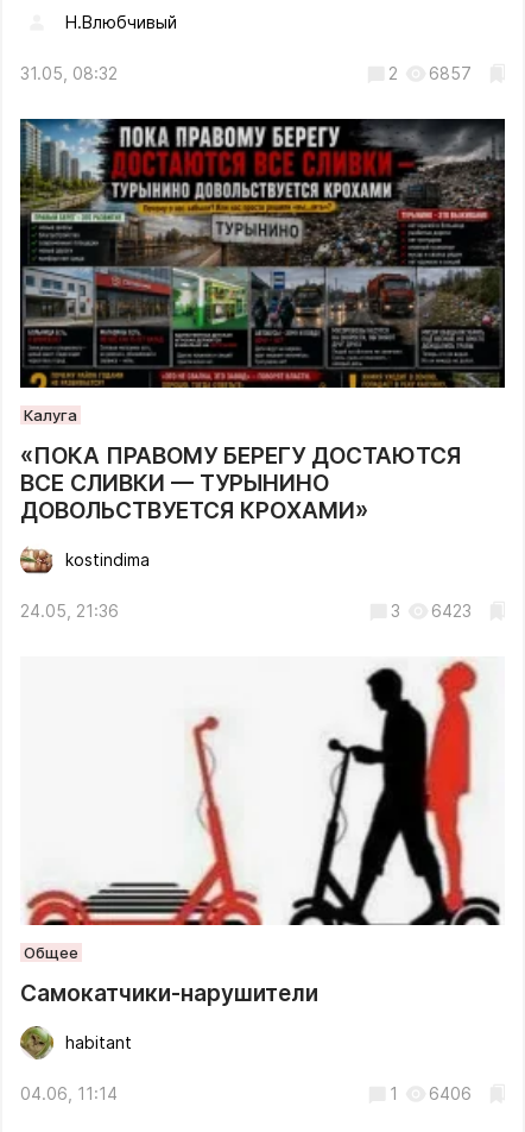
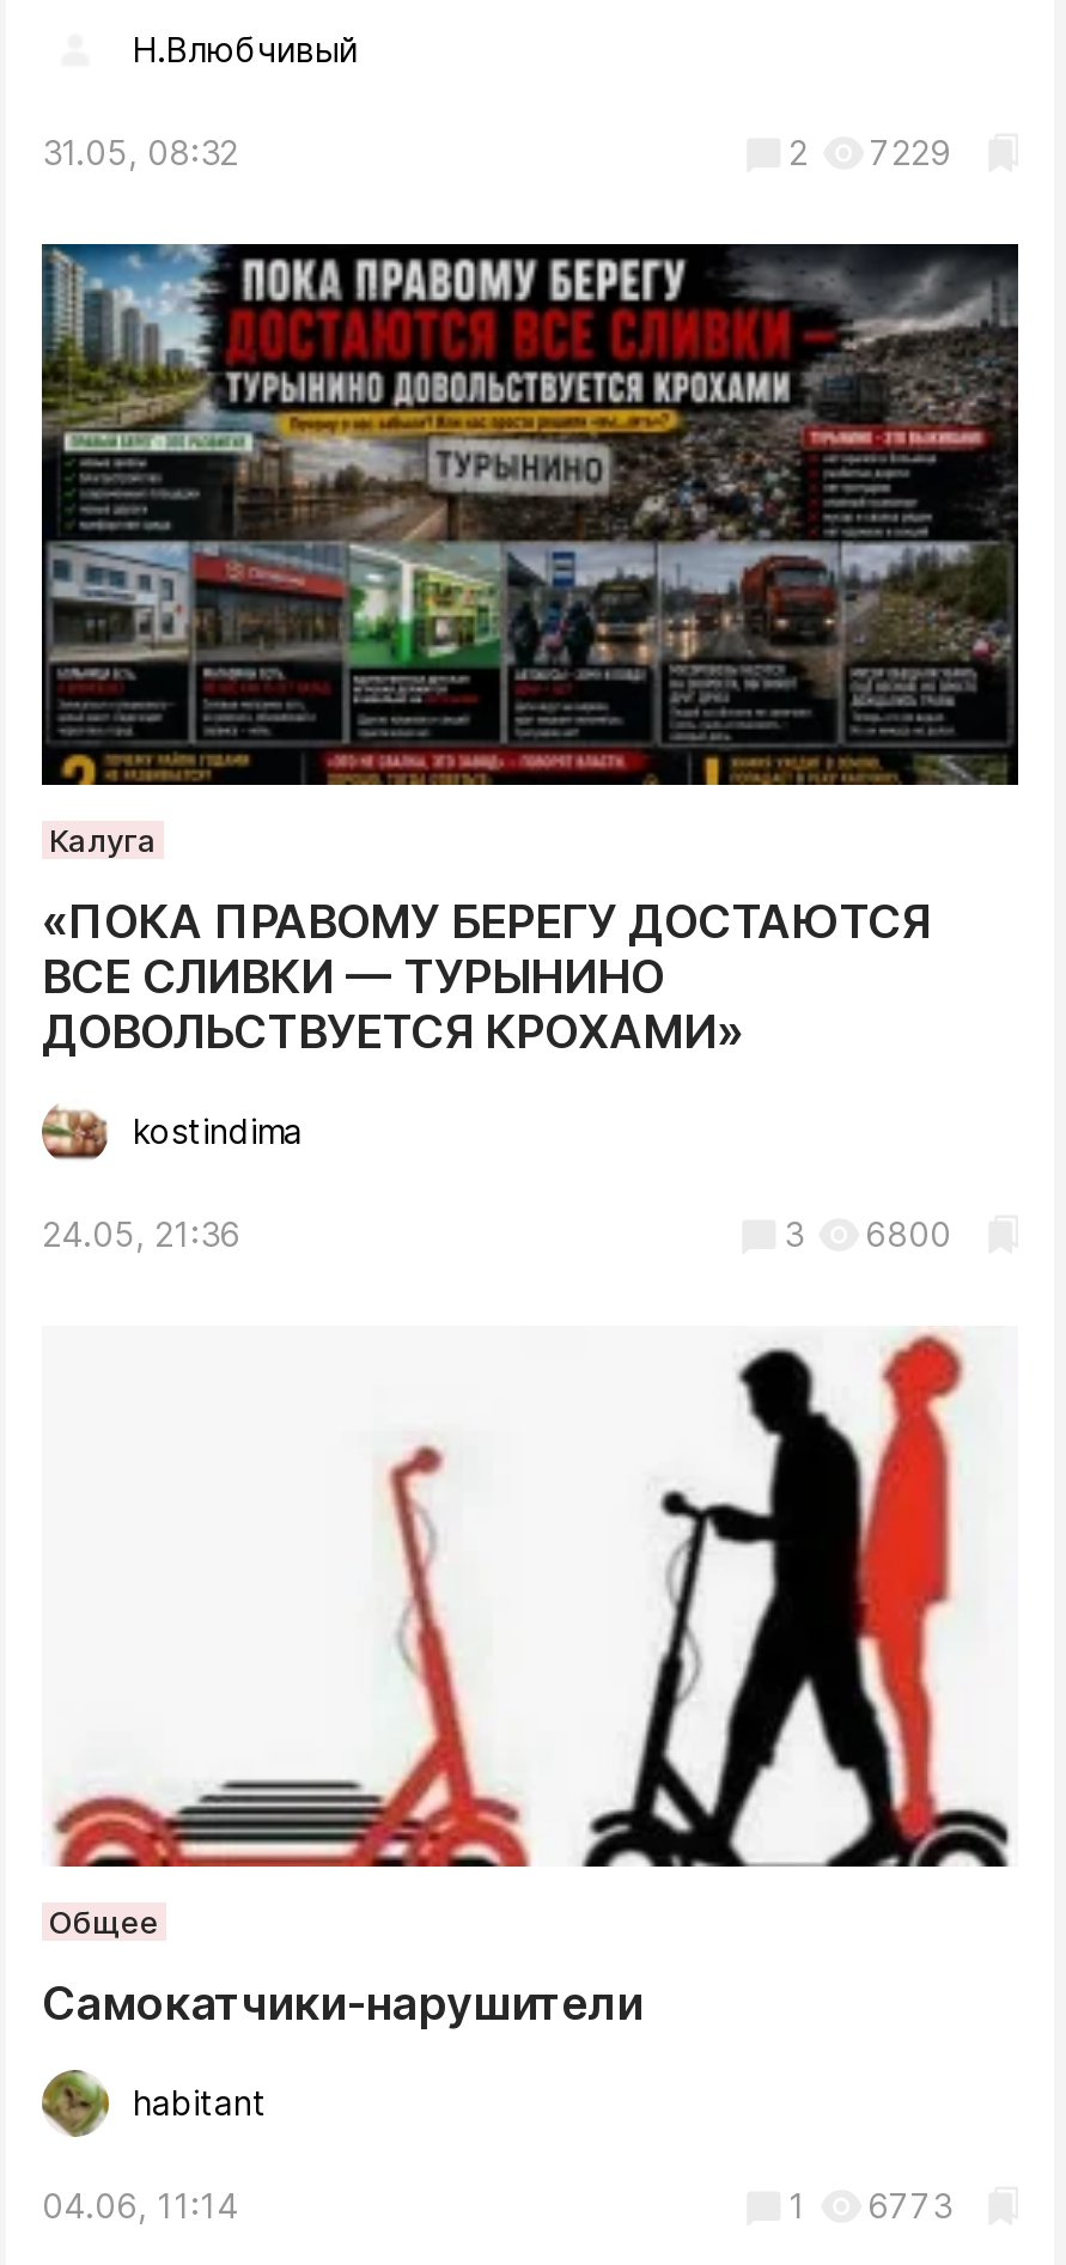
[388,63,472,83] 2 6857 -> [788,131,951,172] 2 7229
[391,600,472,621] 3 6423 -> [784,1213,951,1254] 3 6800
[390,1083,472,1103] 1 6406 -> [788,2185,951,2225] 1 6773

